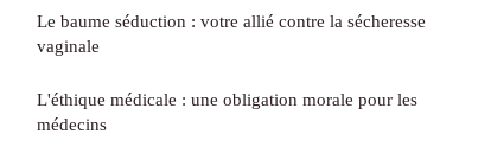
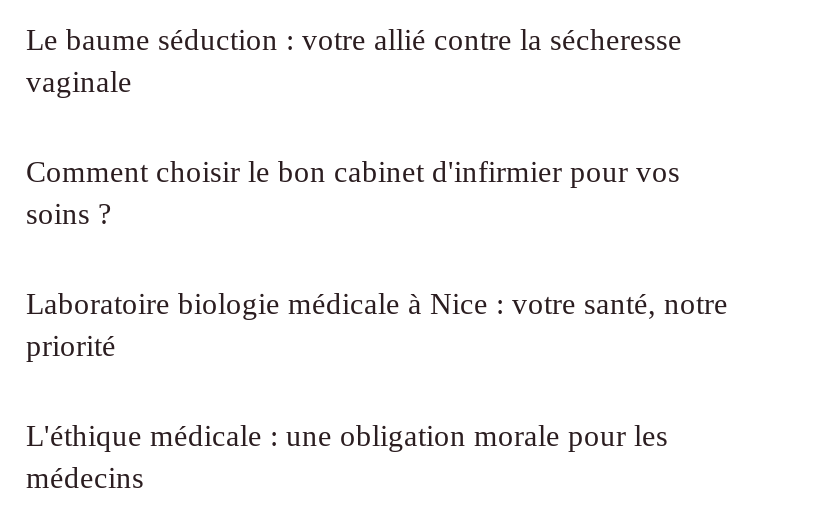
none -> [26,154,728,362] Comment choisir le bon cabinet d'infirmier pour vos | soins ? | Laboratoire biologie médicale à Nice : votre santé, notre | priorité

